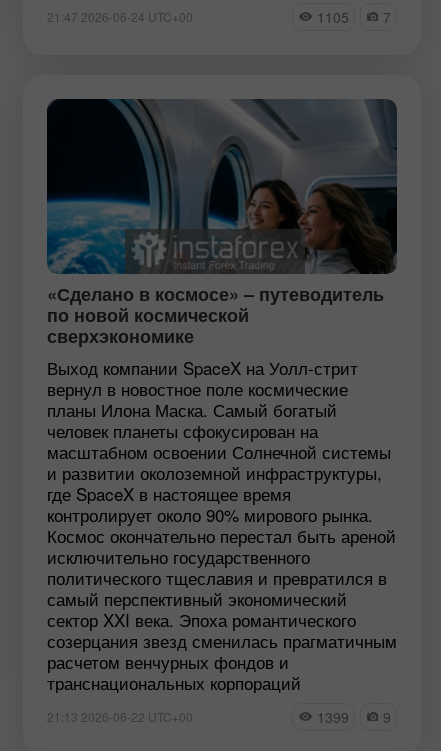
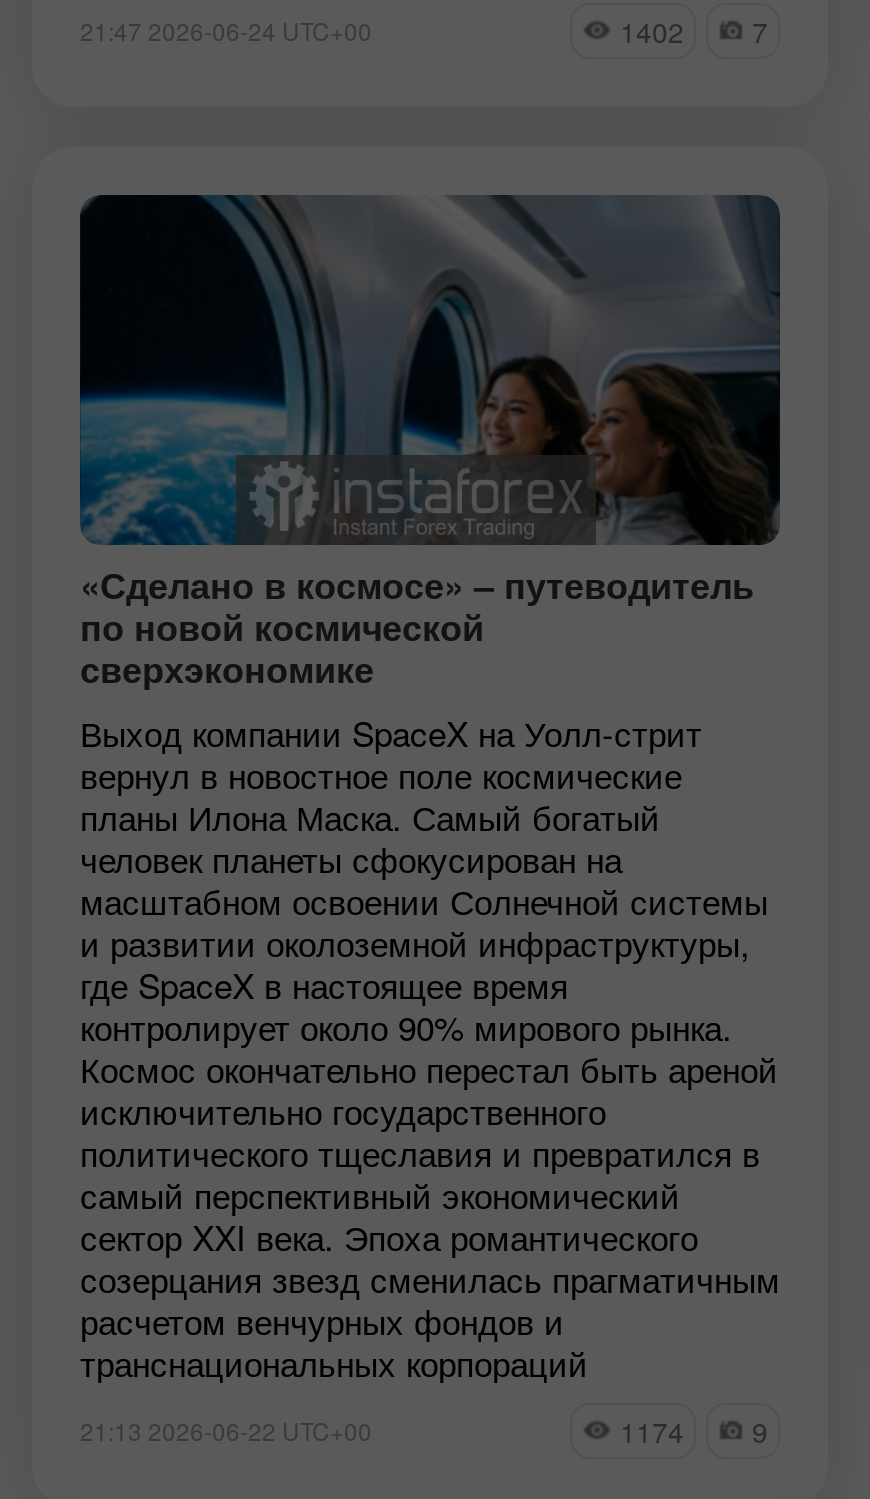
[317,7,391,27] 1105 7 -> [620,11,768,51] 1402 7
[317,707,391,727] 1399 9 -> [620,1411,768,1451] 1174 9

